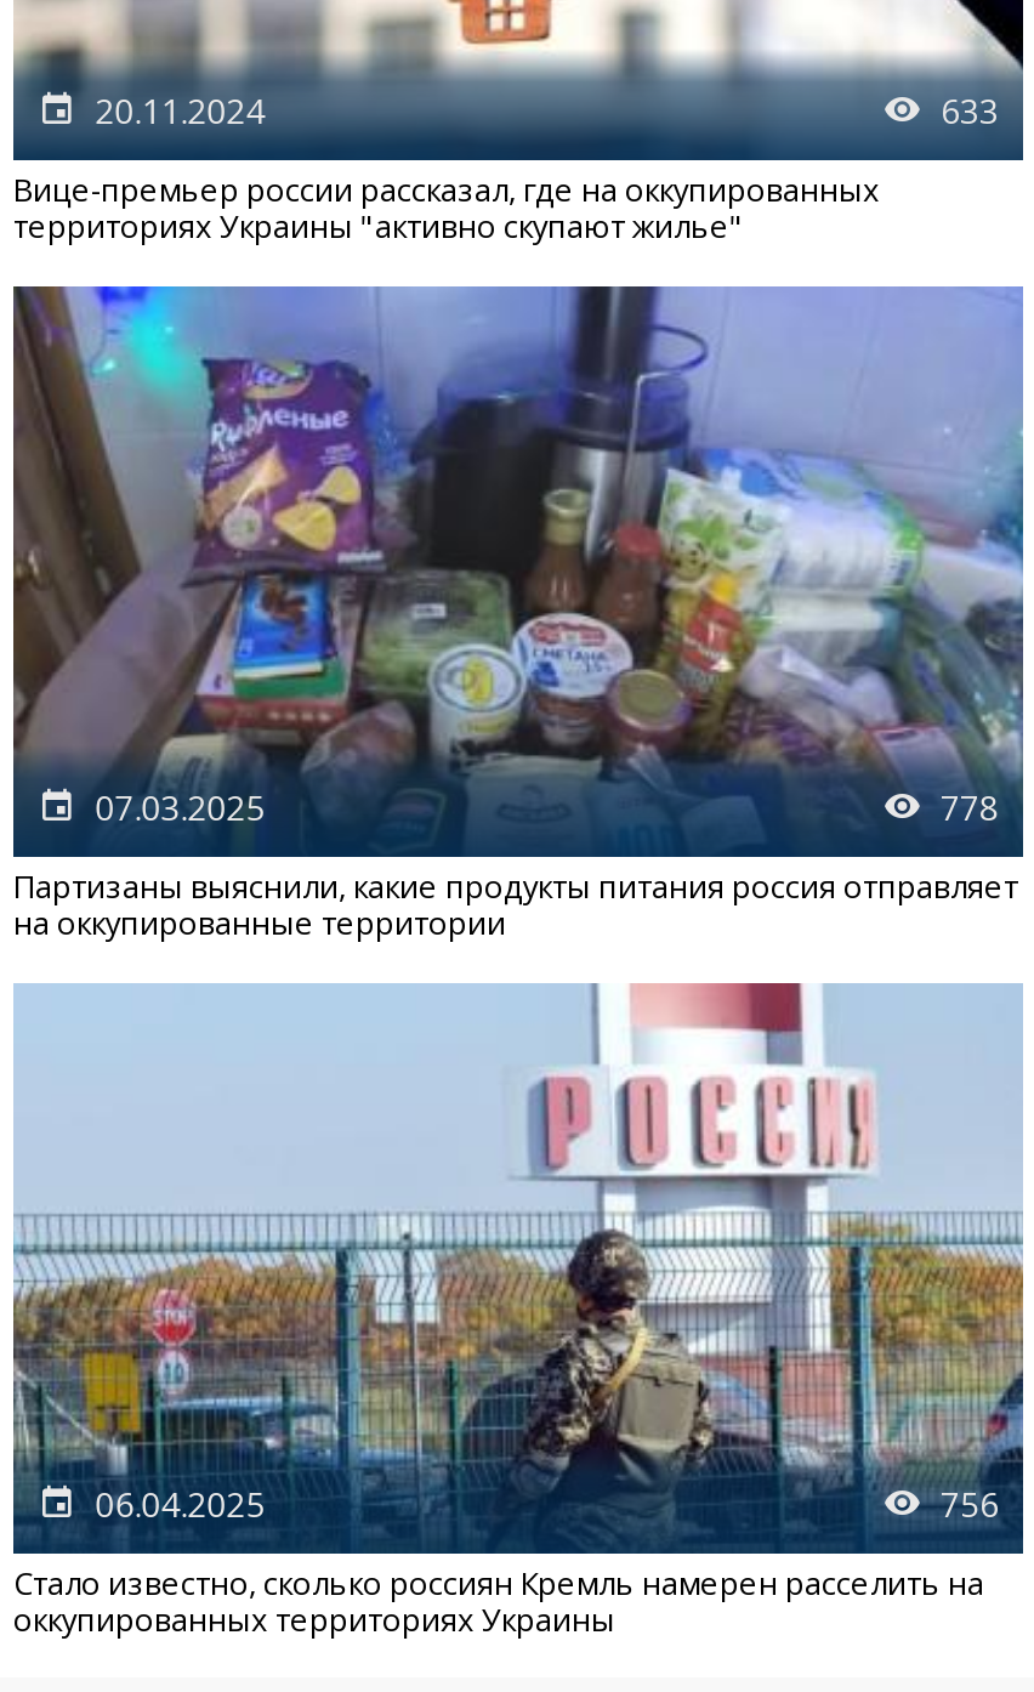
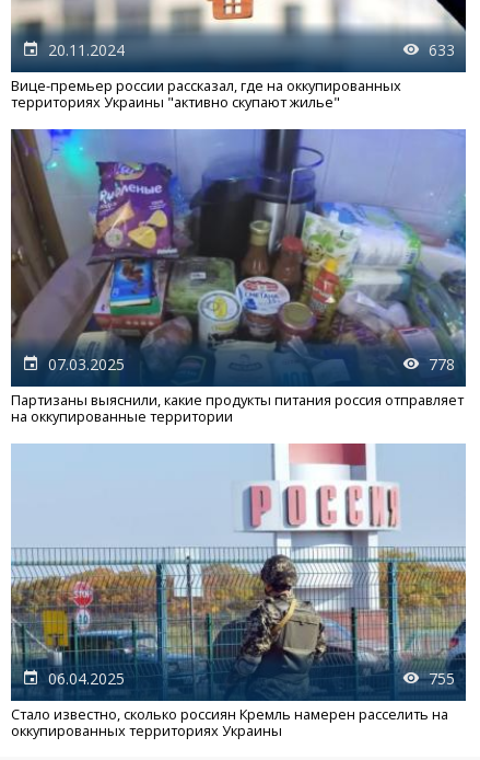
[941,1481,999,1527] 756 -> [429,668,455,689] 755

